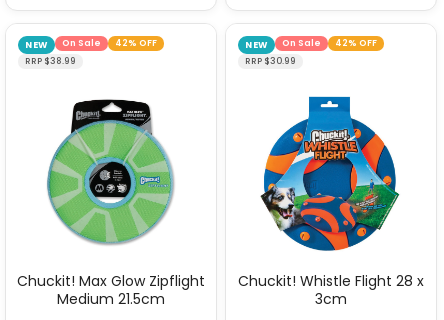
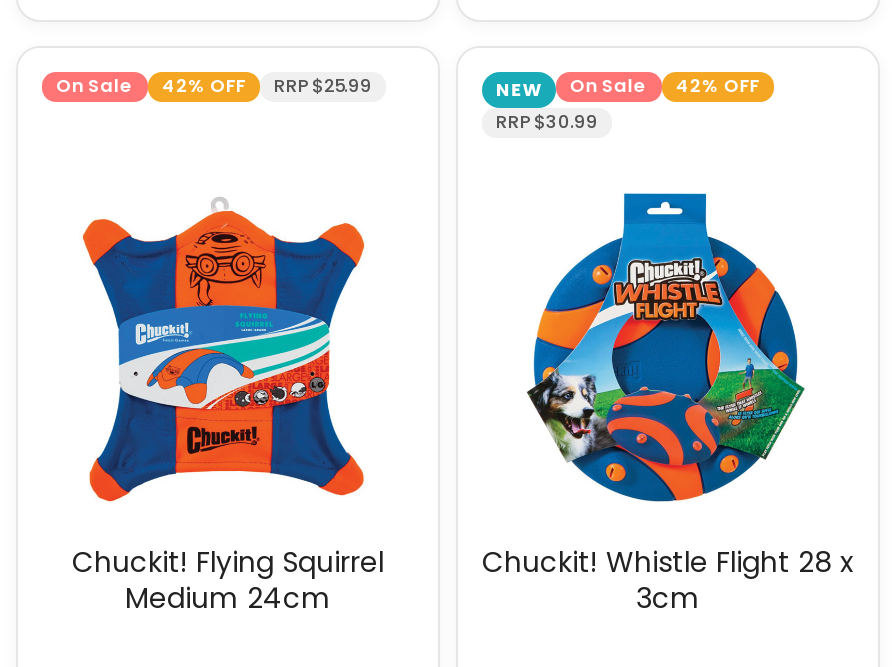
[25,39,48,51] NEW -> none
[25,55,76,67] RRP $38.99 -> [274,74,372,98] RRP $25.99
[17,99,205,309] [image] | Chuckit! Max Glow Zipflight | Medium 21.5cm -> [72,200,384,618] [image] | Chuckit! Flying Squirrel | Medium 24cm

